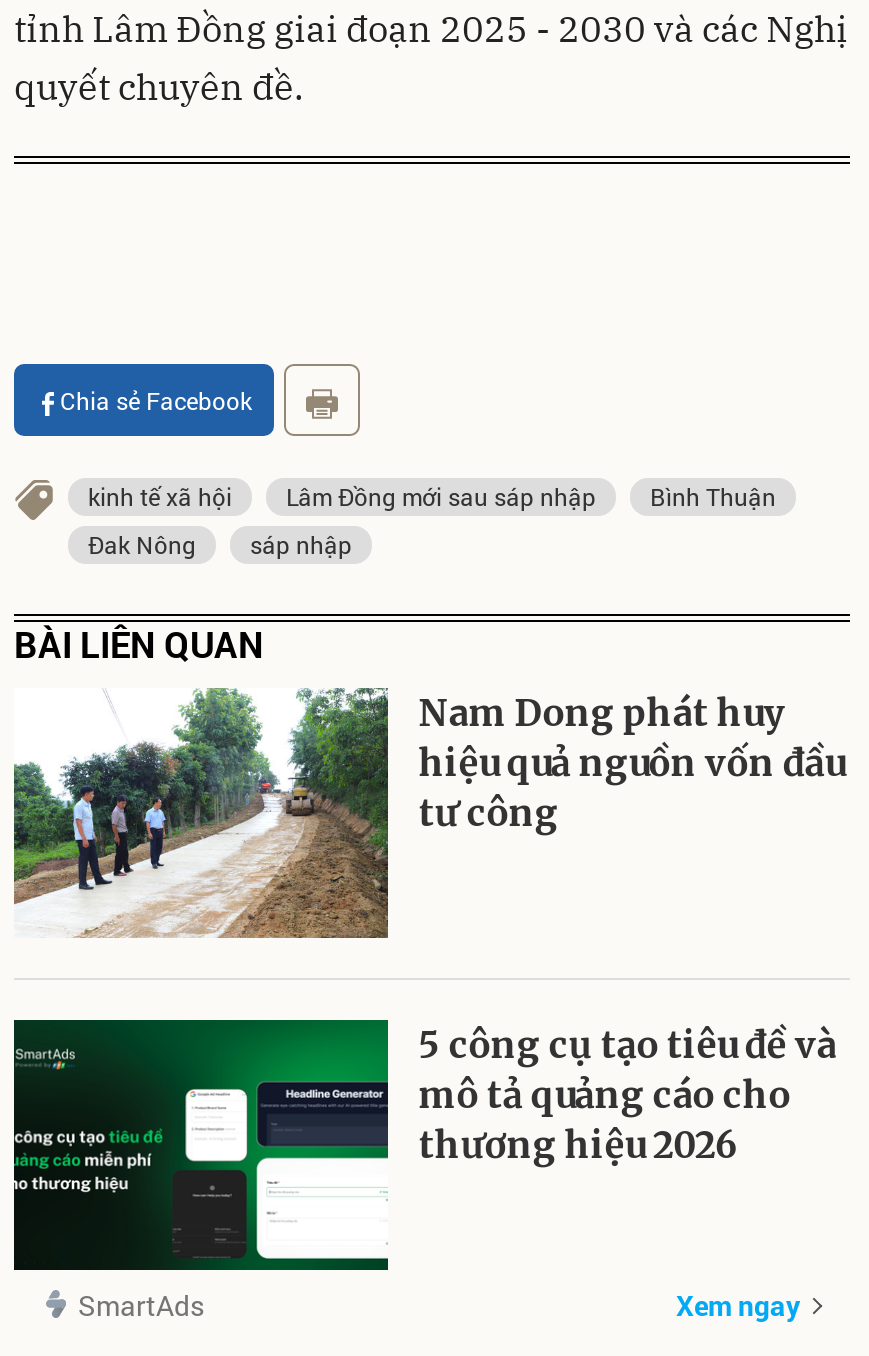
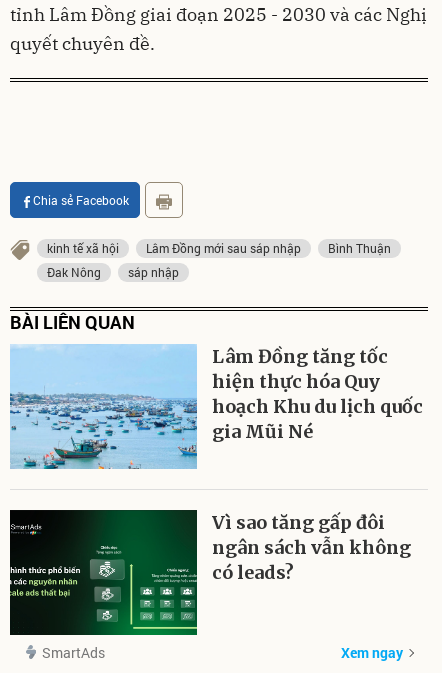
[12,686,845,940] [image] | Nam Dong phát huy | hiệu quả nguồn vốn đầu | tư công -> [9,344,423,470] [image] | Lâm Đồng tăng tốc | hiện thực hóa Quy | hoạch Khu du lịch quốc | gia Mũi Né
[14,1020,837,1270] [image] | 5 công cụ tạo tiêu đề và | mô tả quảng cáo cho | thương hiệu 2026 -> [10,510,411,635] [image] | Vì sao tăng gấp đôi | ngân sách vẫn không | có leads?

